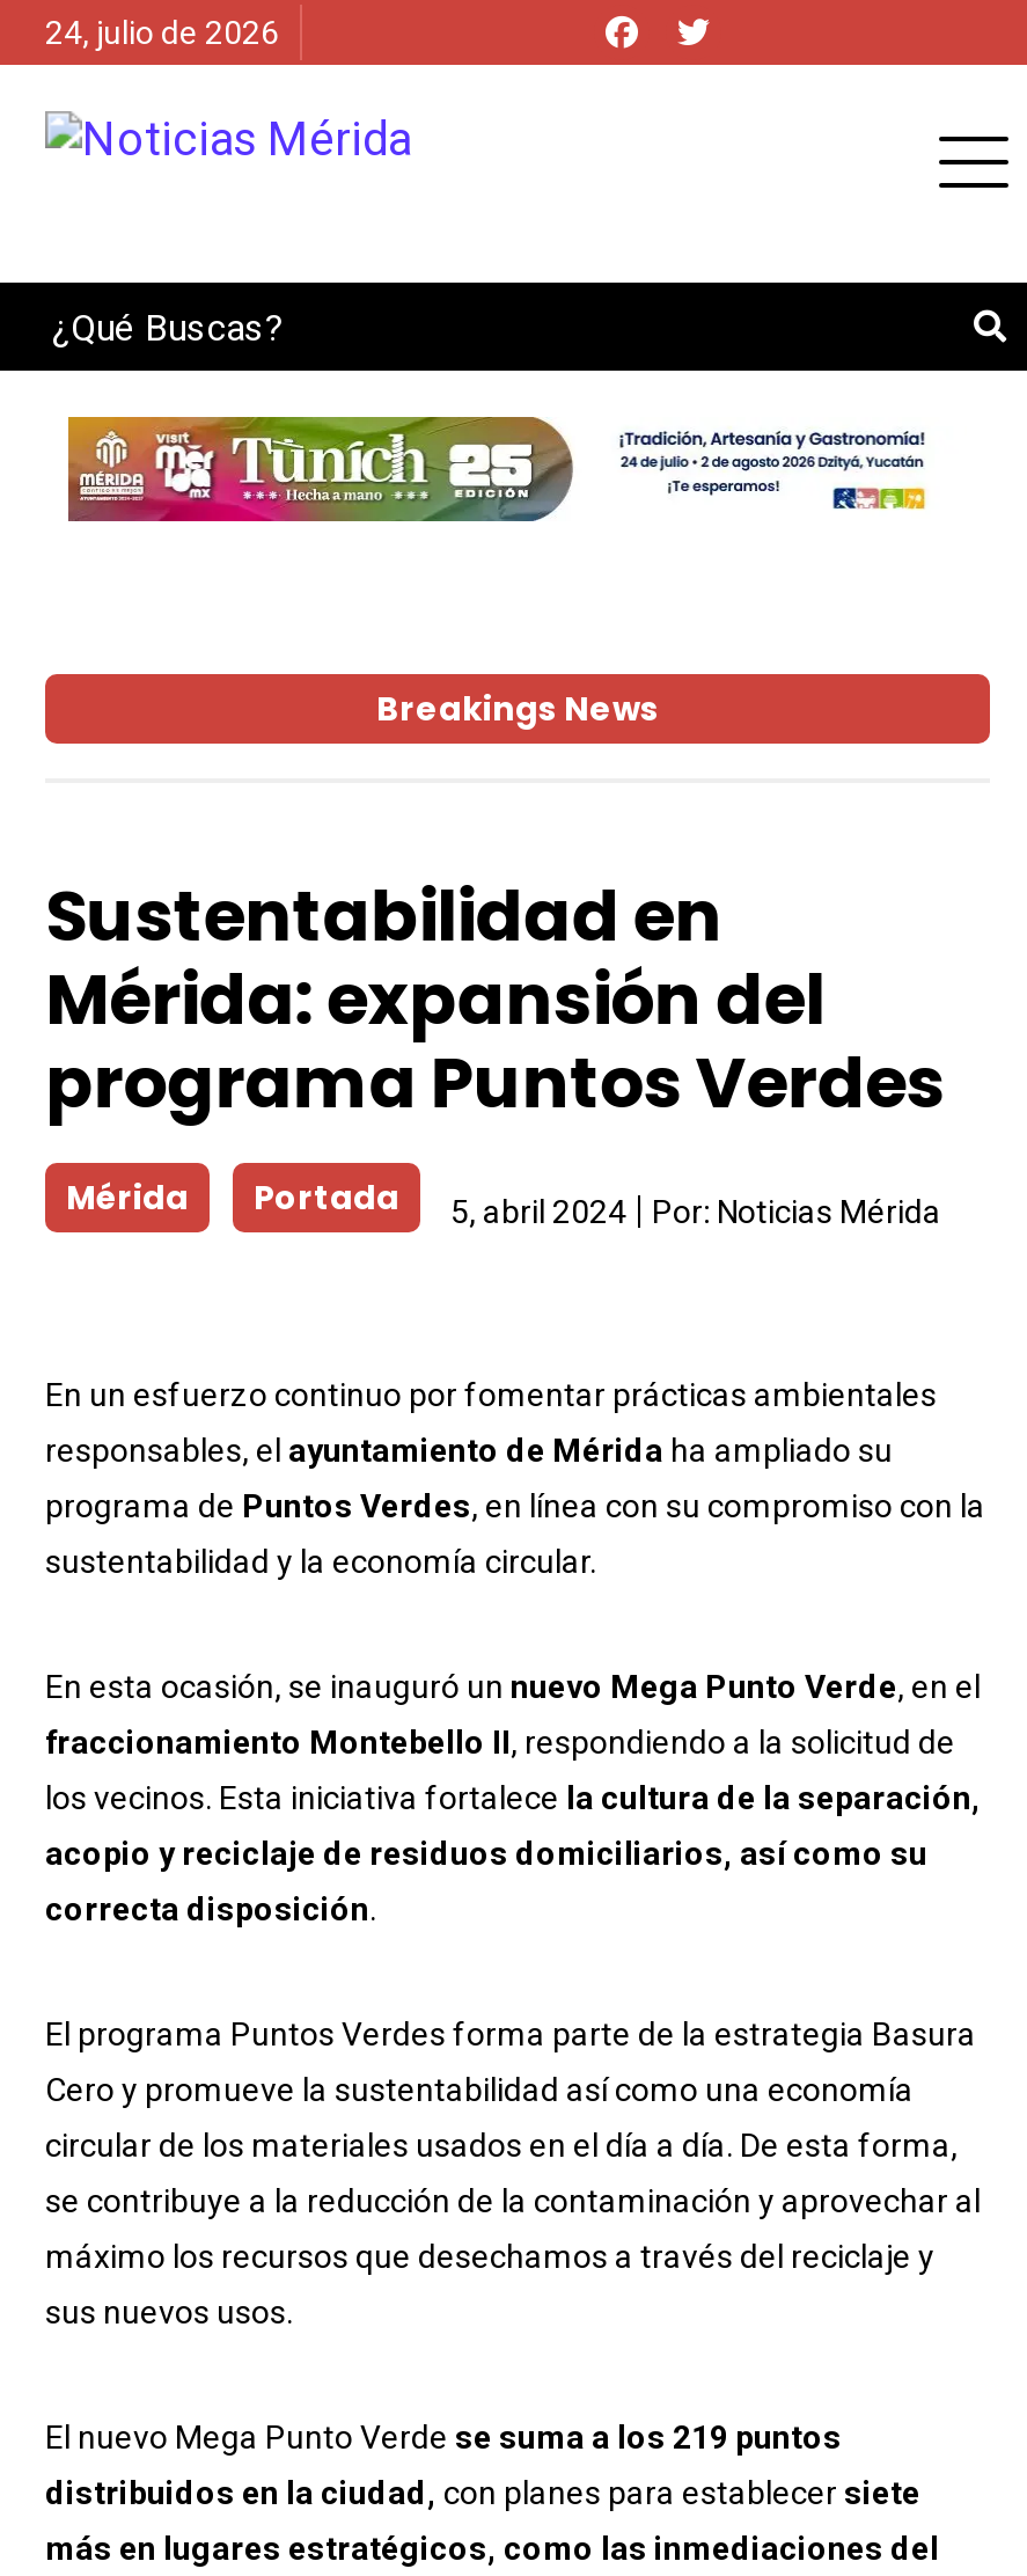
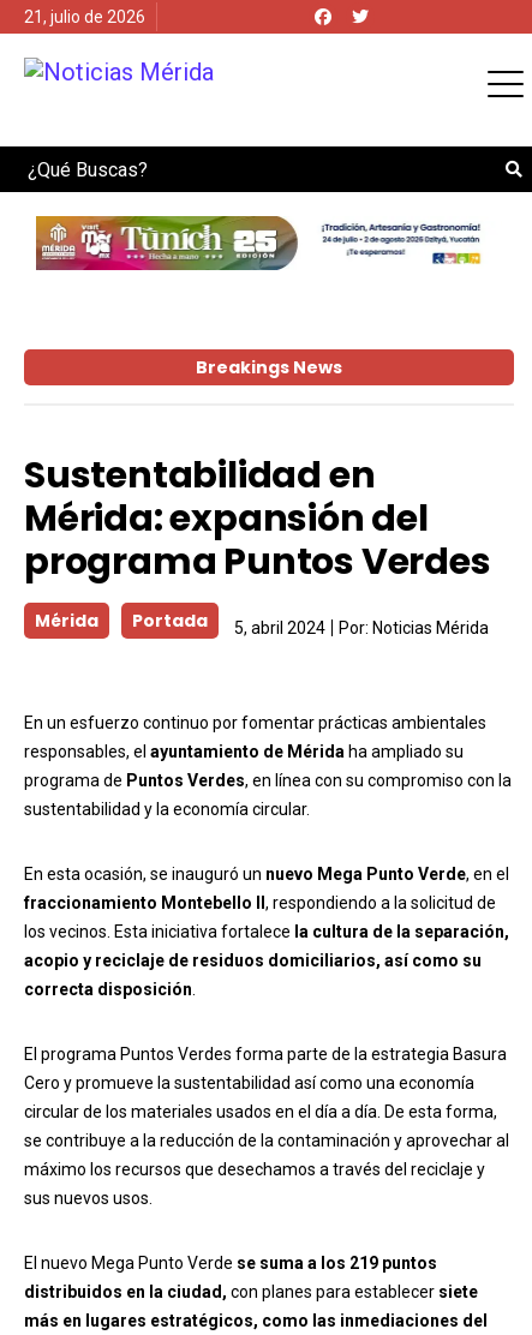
[45,14,279,51] 24, julio de 2026 -> [24,7,145,26] 21, julio de 2026

